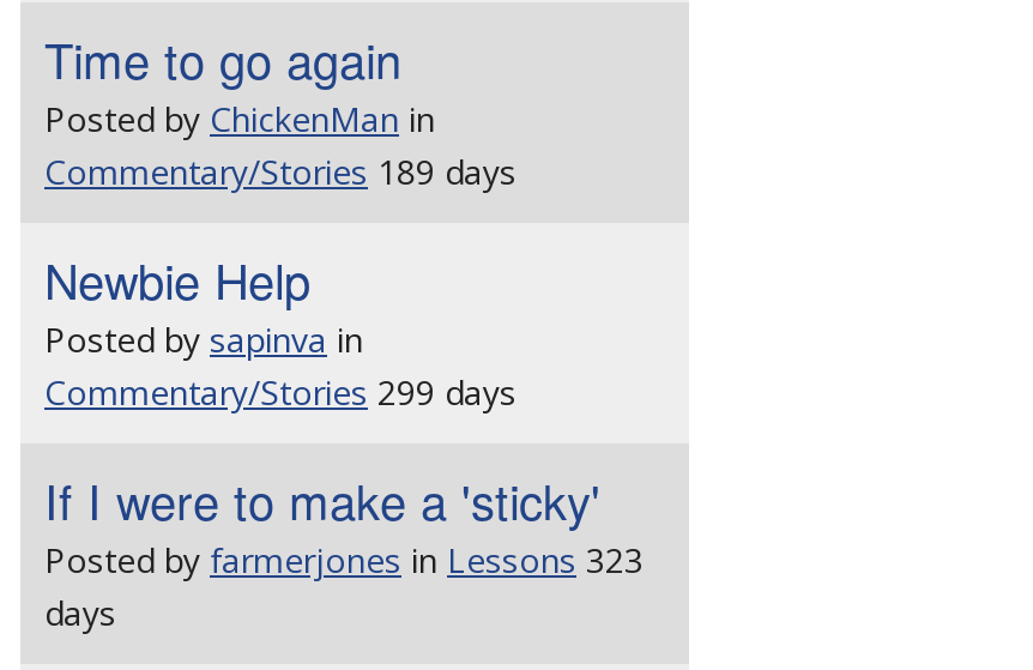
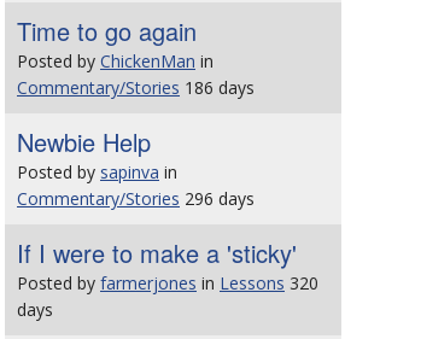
[44,149,516,194] Commentary/Stories 189 days -> [17,76,255,99] Commentary/Stories 186 days
[44,369,516,415] Commentary/Stories 299 days -> [17,187,255,210] Commentary/Stories 296 days
[44,537,644,583] Posted by farmerjones in Lessons 323 -> [17,271,318,294] Posted by farmerjones in Lessons 320

